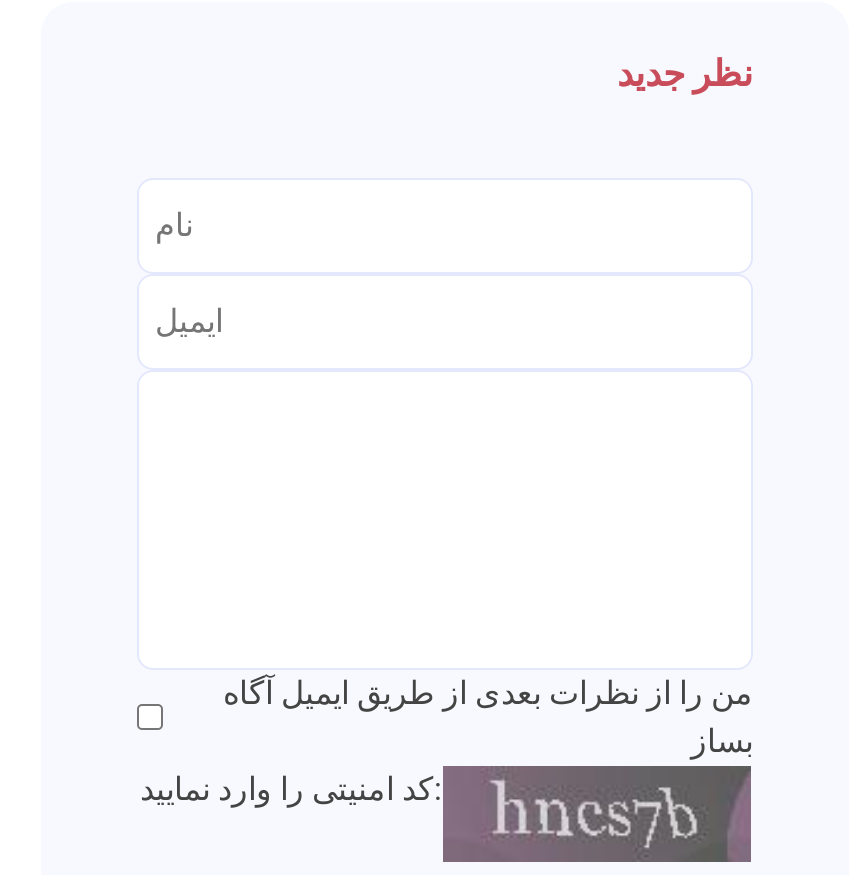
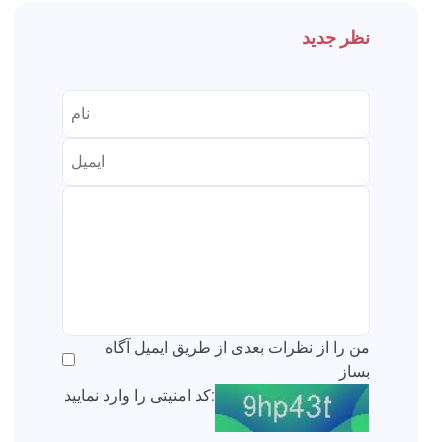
[441,764,753,864] [image] -> [214,383,370,433] [image]

